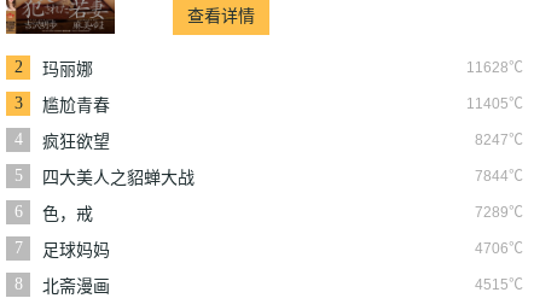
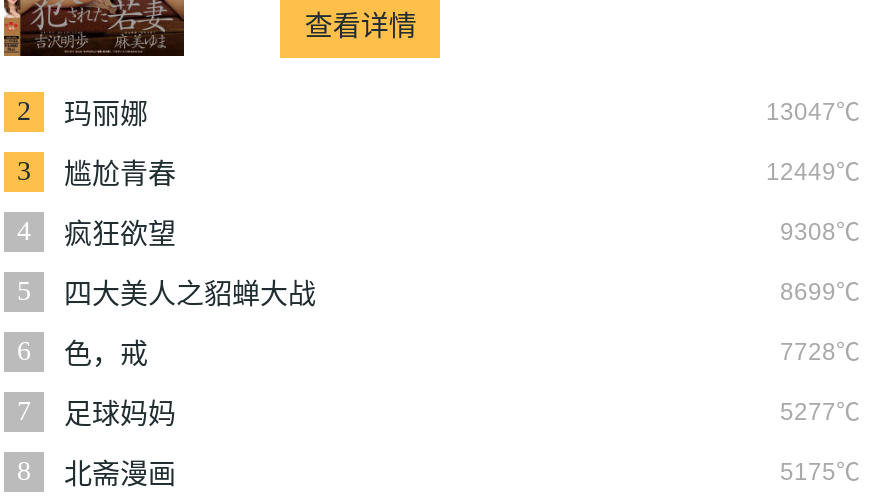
[466,59,523,76] 11628℃ -> [766,98,860,126] 13047℃
[466,96,523,112] 11405℃ -> [766,158,860,186] 12449℃
[475,132,523,149] 8247℃ -> [780,218,860,246] 9308℃
[475,168,523,185] 7844℃ -> [780,278,860,306] 8699℃
[475,204,523,221] 7289℃ -> [780,338,860,366] 7728℃
[475,240,523,257] 4706℃ -> [780,398,860,426] 5277℃
[475,276,523,293] 4515℃ -> [780,458,860,486] 5175℃

